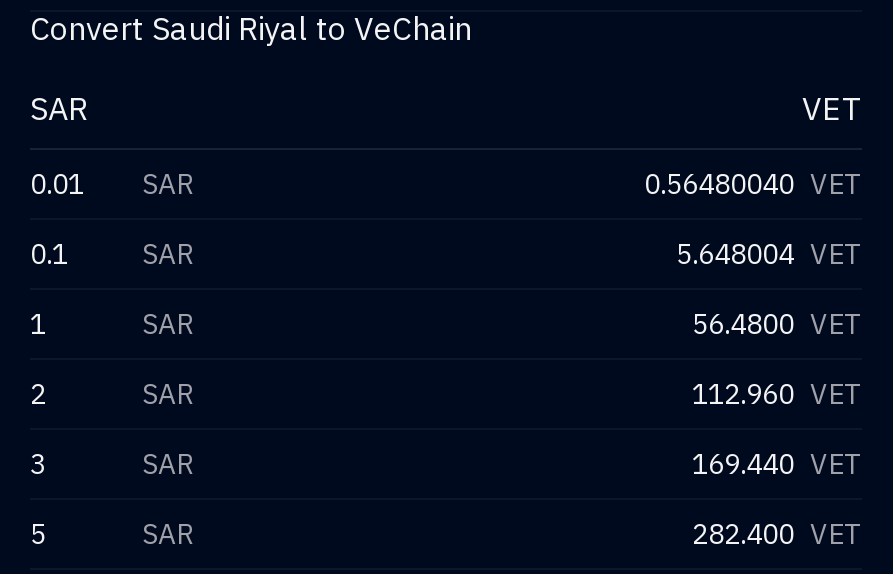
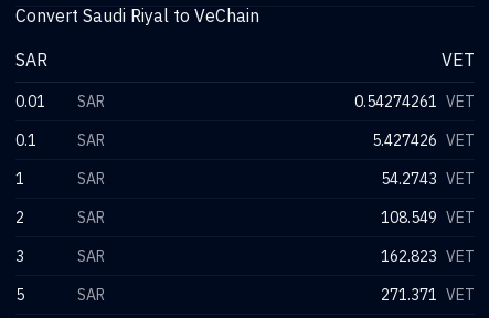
[644,166,862,202] 0.56480040 VET -> [354,92,475,112] 0.54274261 VET
[676,236,862,272] 5.648004 VET -> [372,130,475,150] 5.427426 VET
[692,306,862,342] 56.4800 VET -> [381,169,475,189] 54.2743 VET
[692,376,862,412] 112.960 VET -> [381,208,475,228] 108.549 VET
[692,446,862,482] 169.440 VET -> [381,246,475,266] 162.823 VET
[692,516,862,552] 282.400 VET -> [381,285,475,305] 271.371 VET

